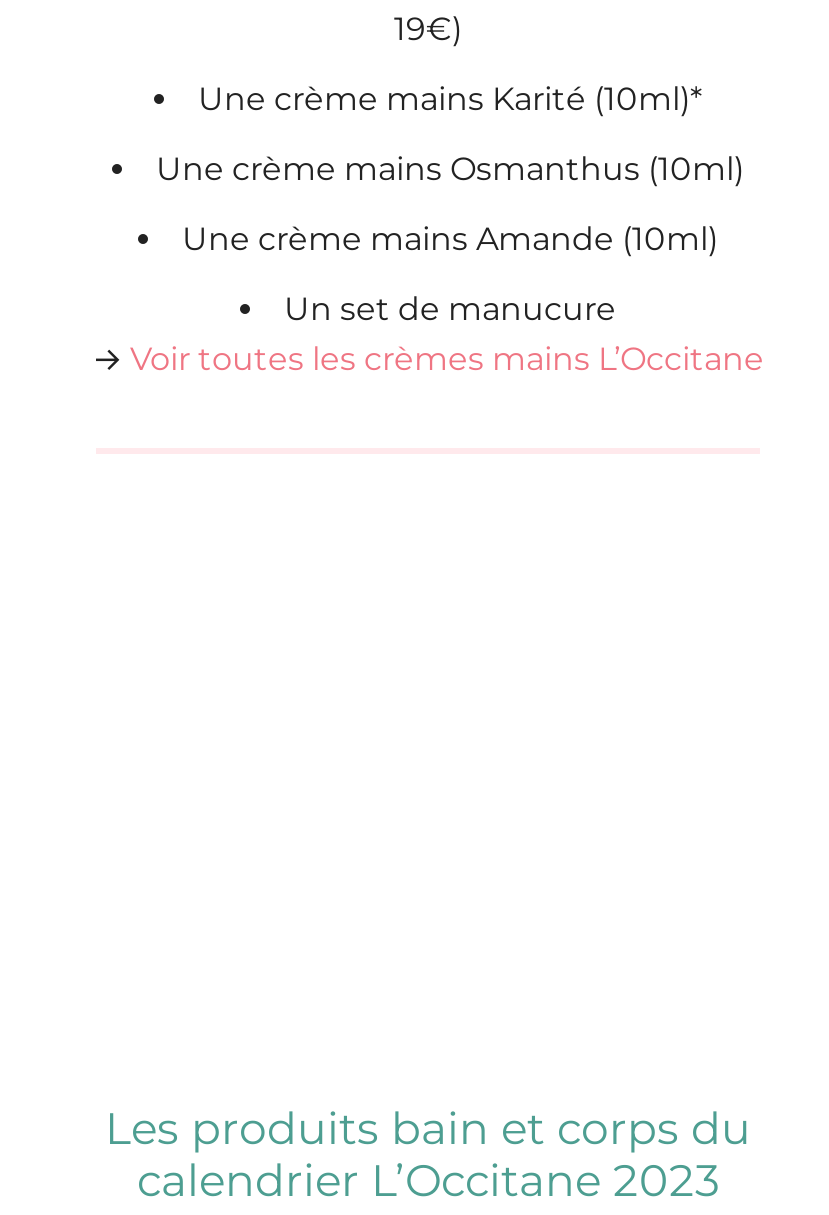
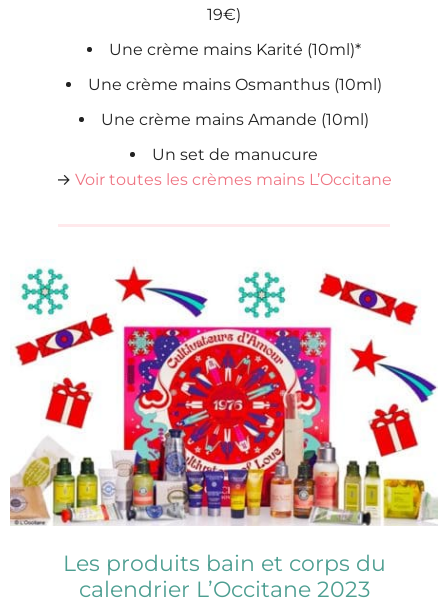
none -> [9,266,438,526] [image]

